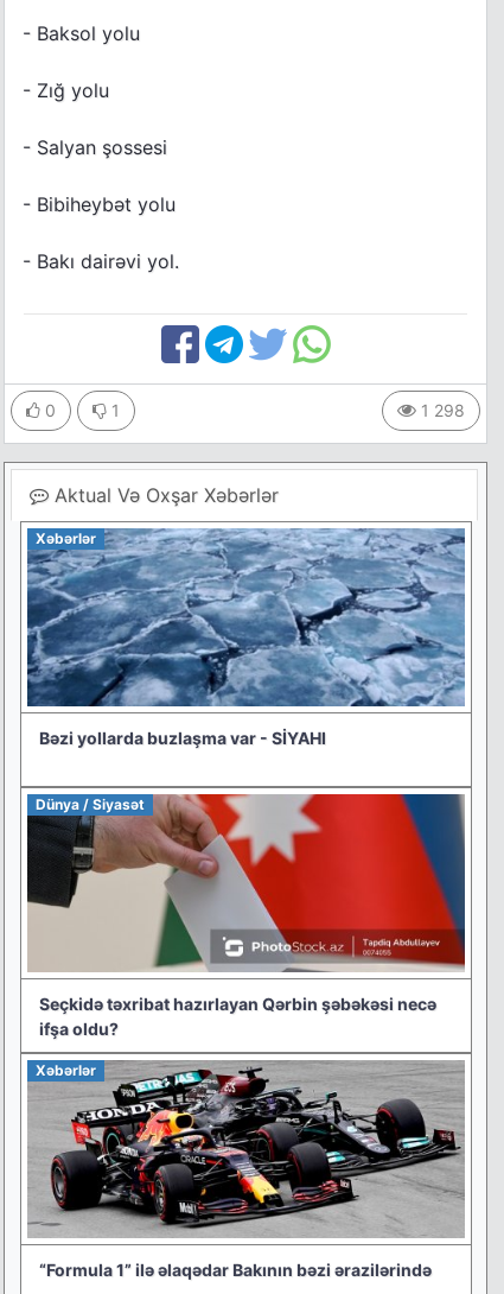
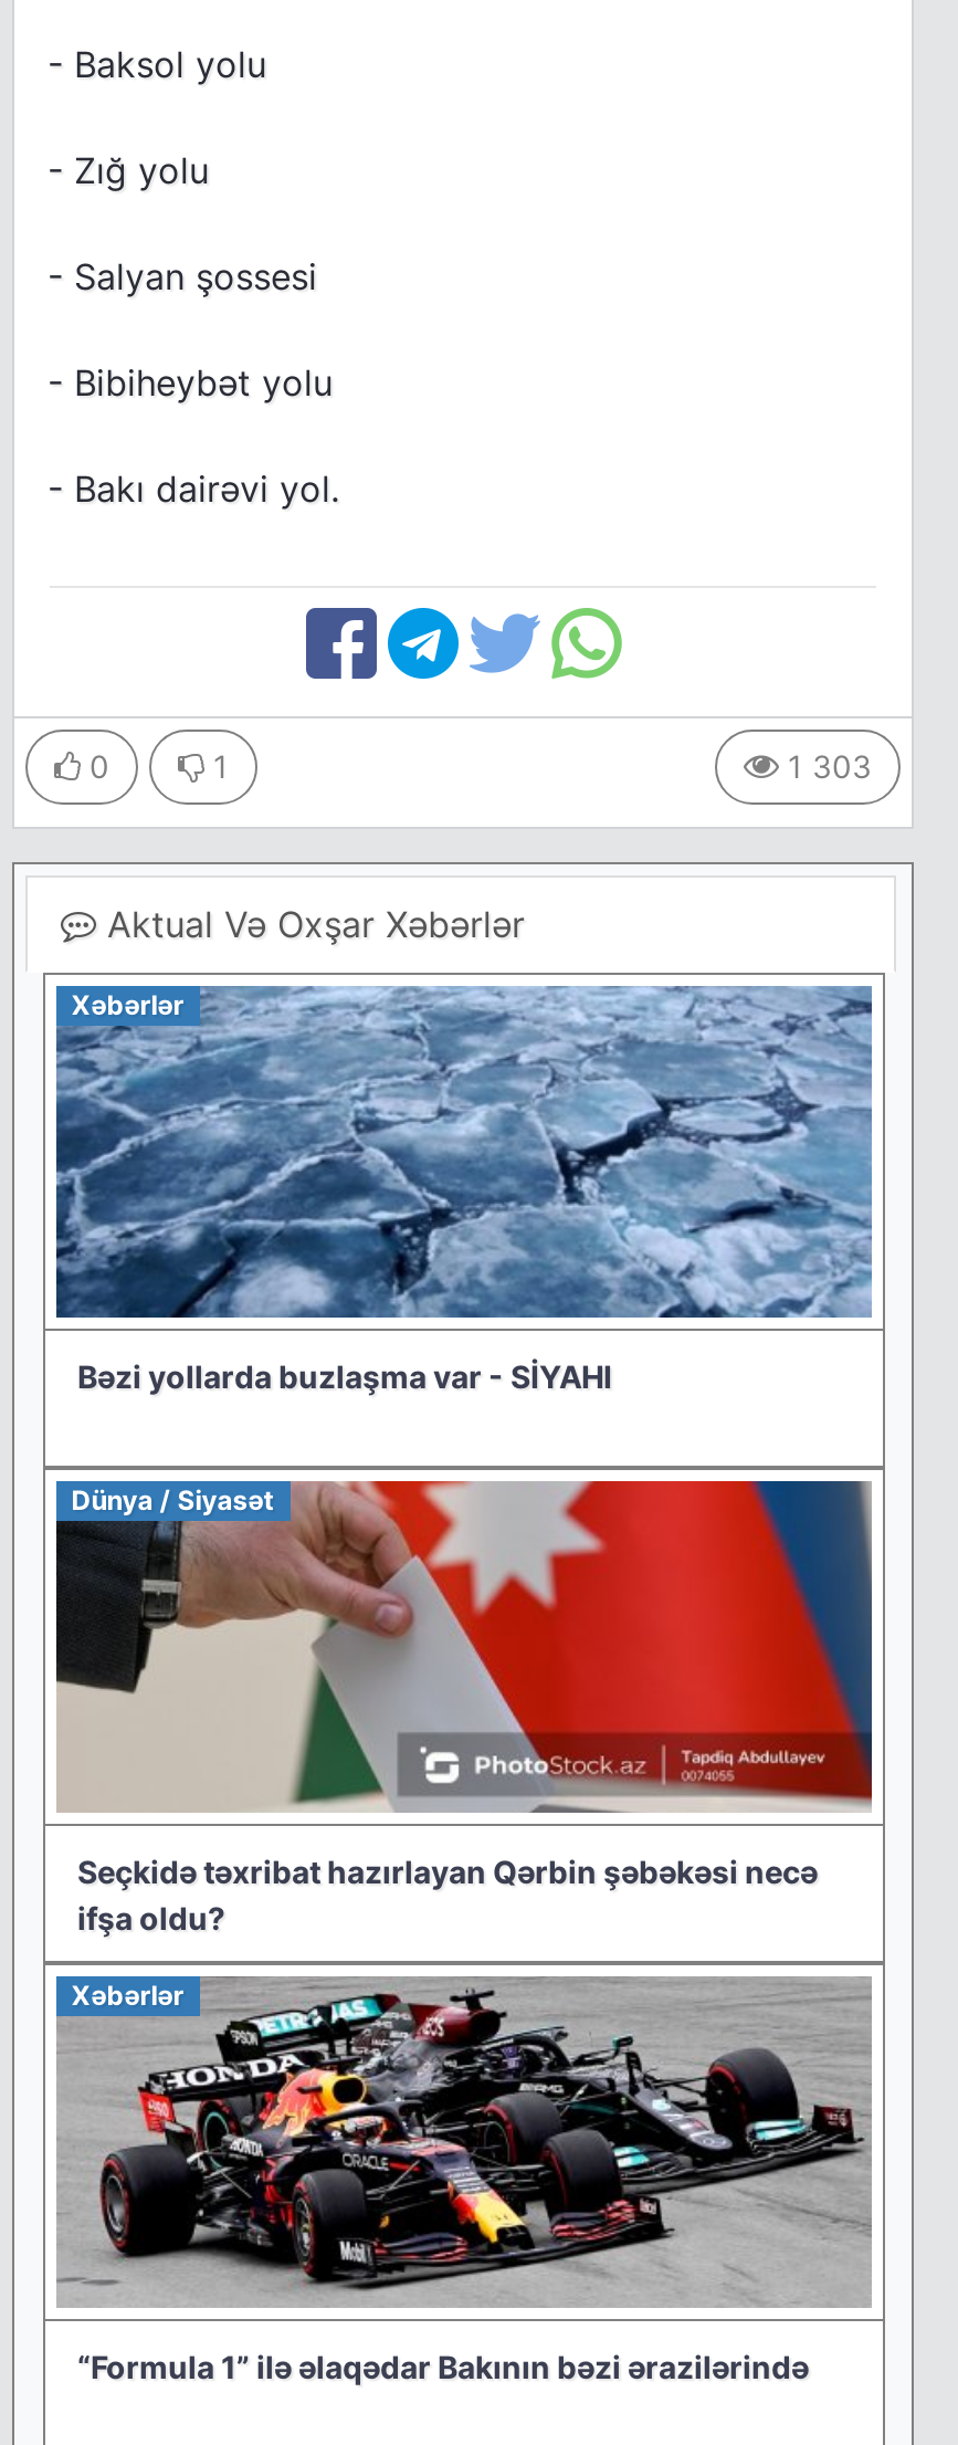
[416,401,465,421] 1 298 -> [779,748,872,786] 1 303

